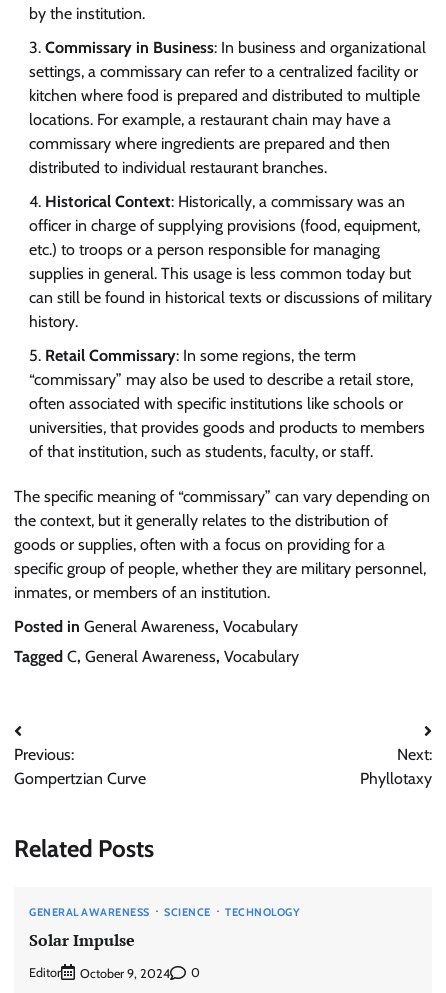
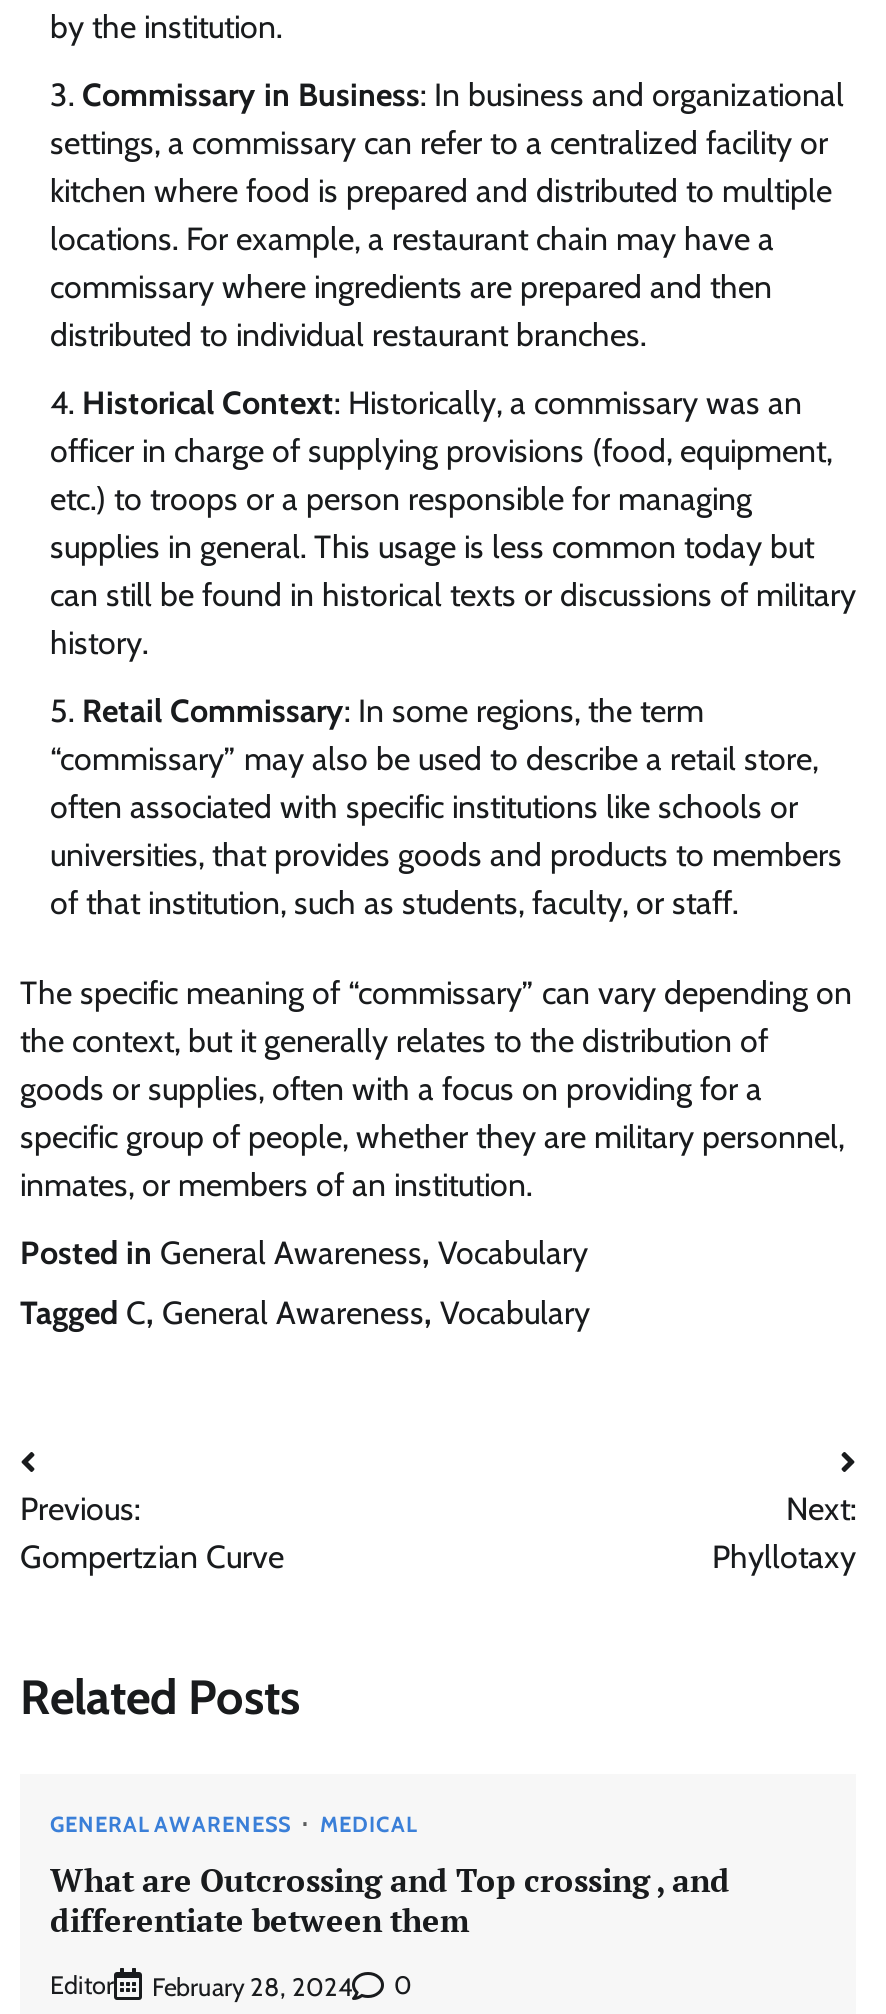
[164,905,300,919] SCIENCE | TECHNOLOGY -> [320,1810,417,1838] MEDICAL
[29,929,135,951] Solar Impulse -> [50,1858,730,1942] What are Outcrossing and Top crossing , and | differentiate between them
[80,965,170,980] October 9, 2024 -> [152,1971,352,2001] February 28, 2024

